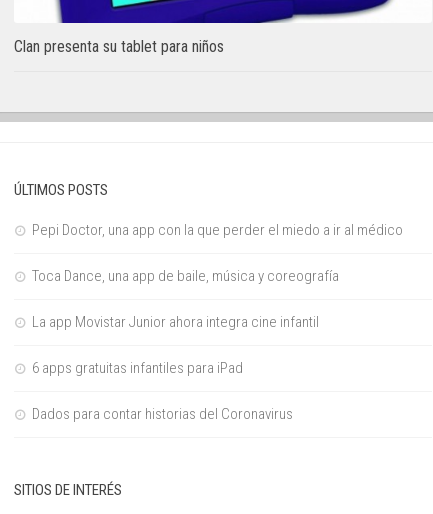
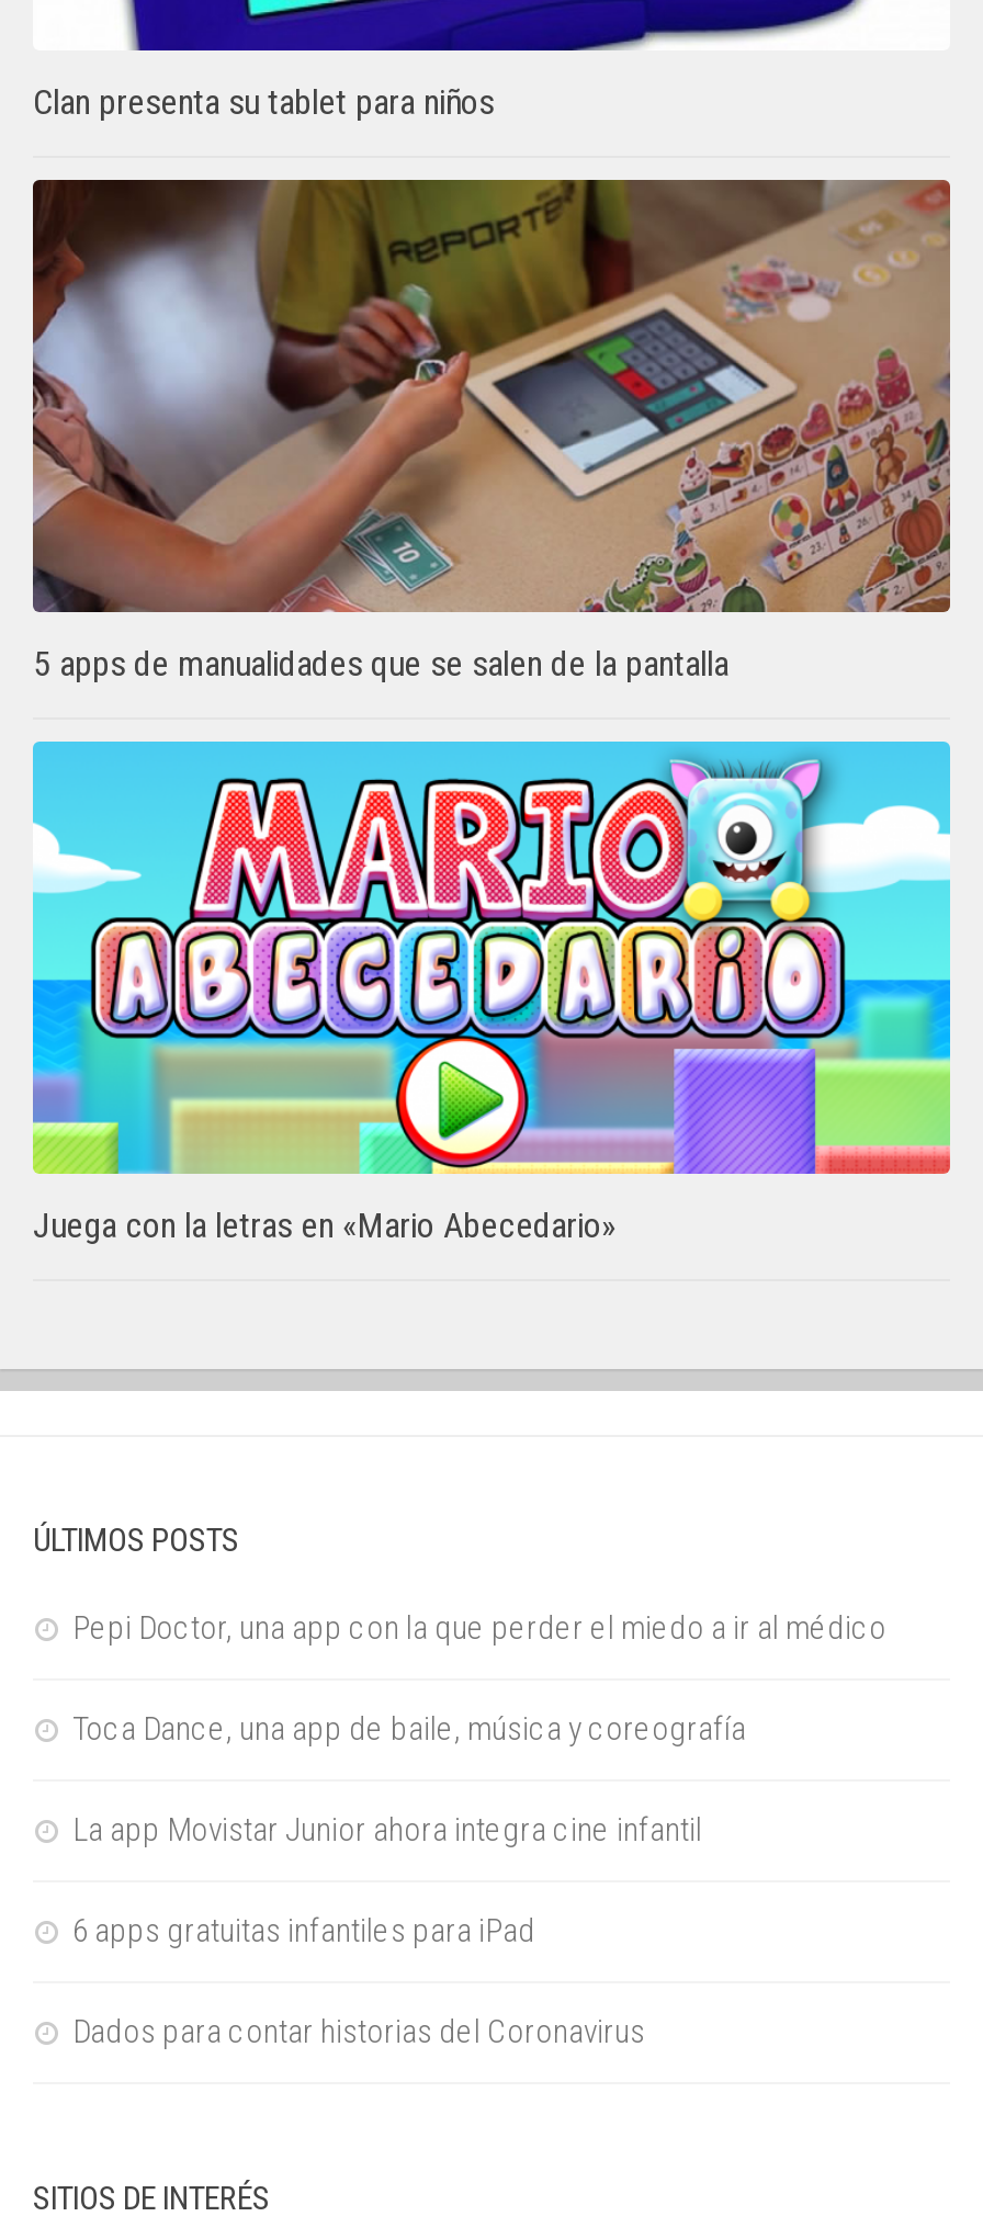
none -> [31,178,952,685] [image] | 5 apps de manualidades que se salen de la pantalla
none -> [31,739,952,1246] [image] | Juega con la letras en «Mario Abecedario»

